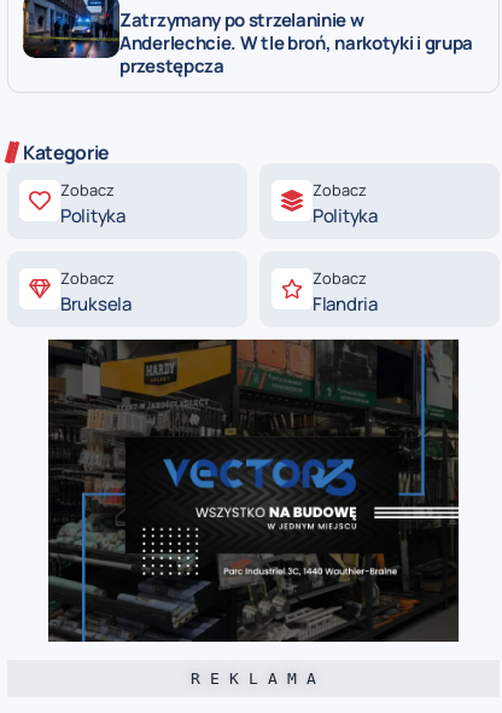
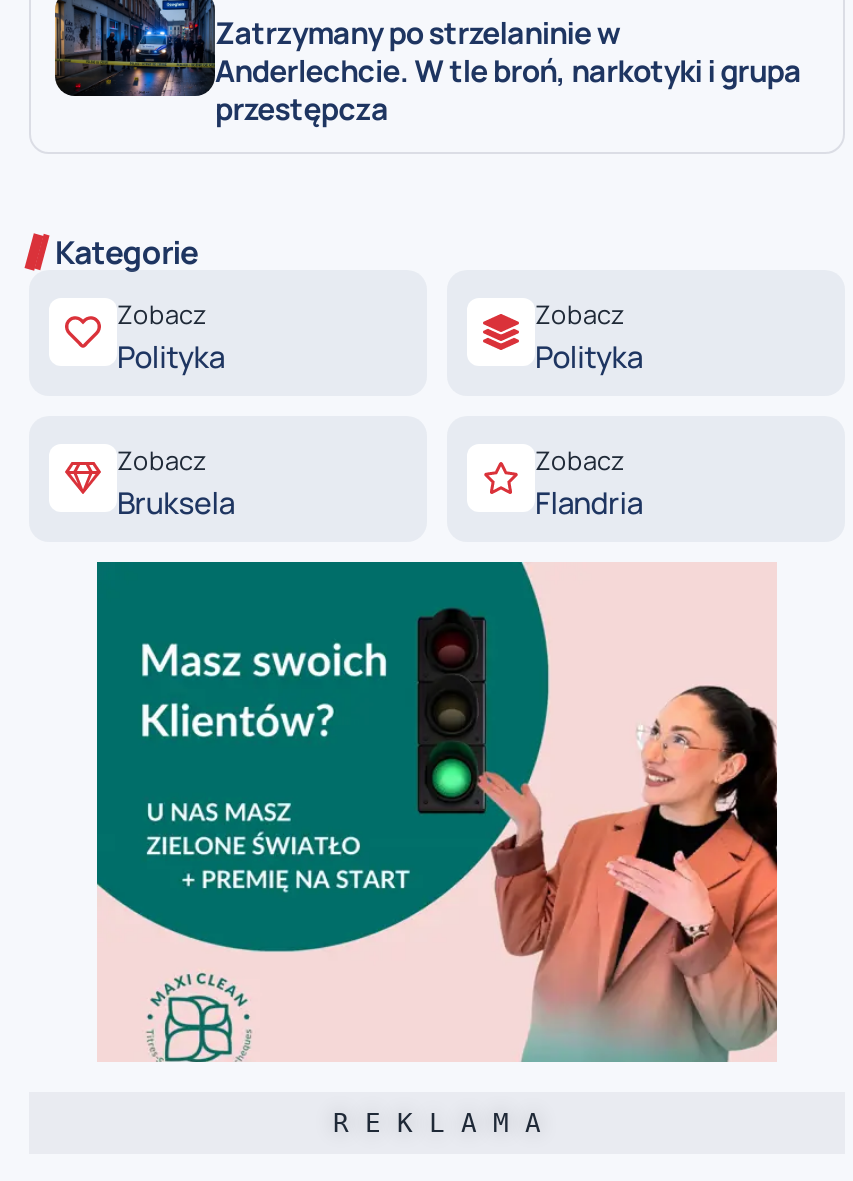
[47,338,460,643] [image] -> [95,560,779,1064] [image]

